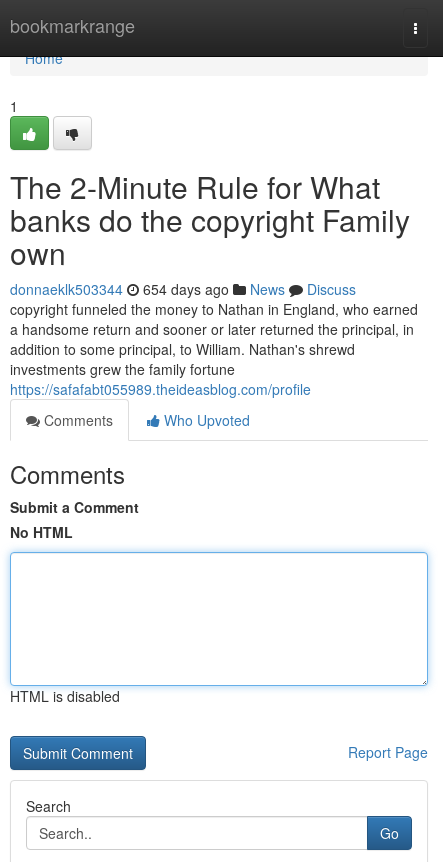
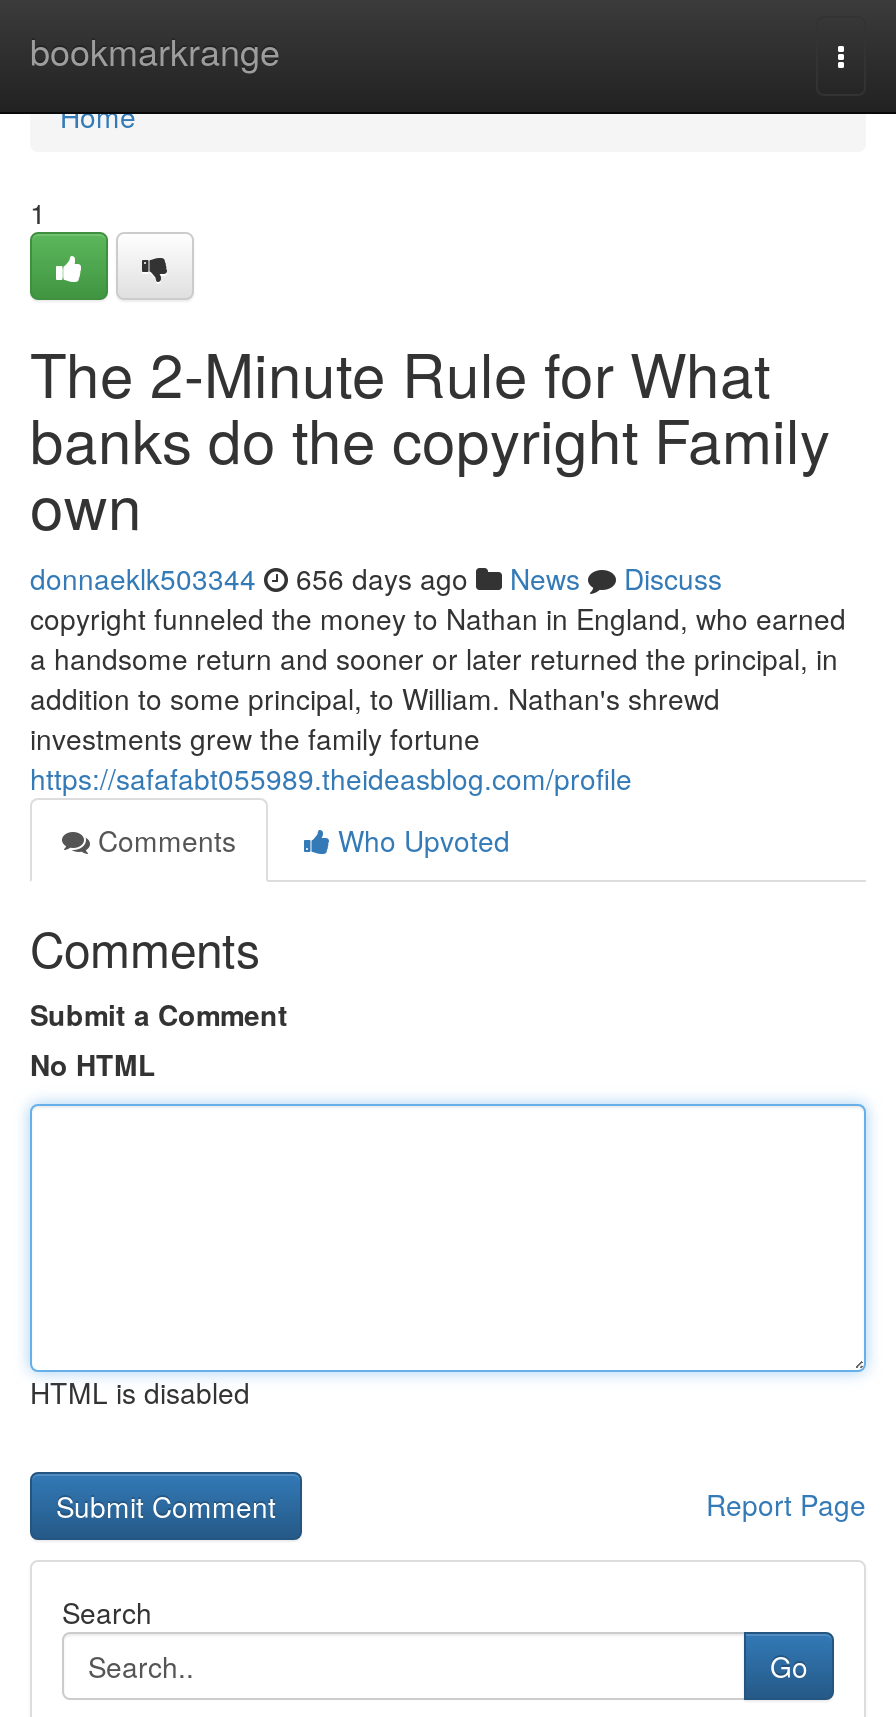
[10,279,356,299] donnaeklk503344 654 days ago News Discuss -> [30,558,722,598] donnaeklk503344 656 days ago News Discuss

